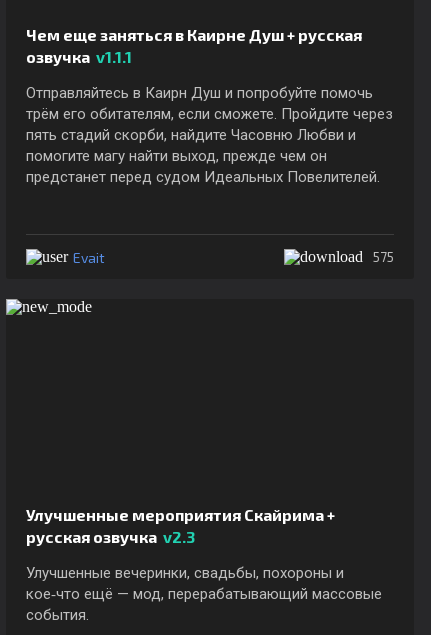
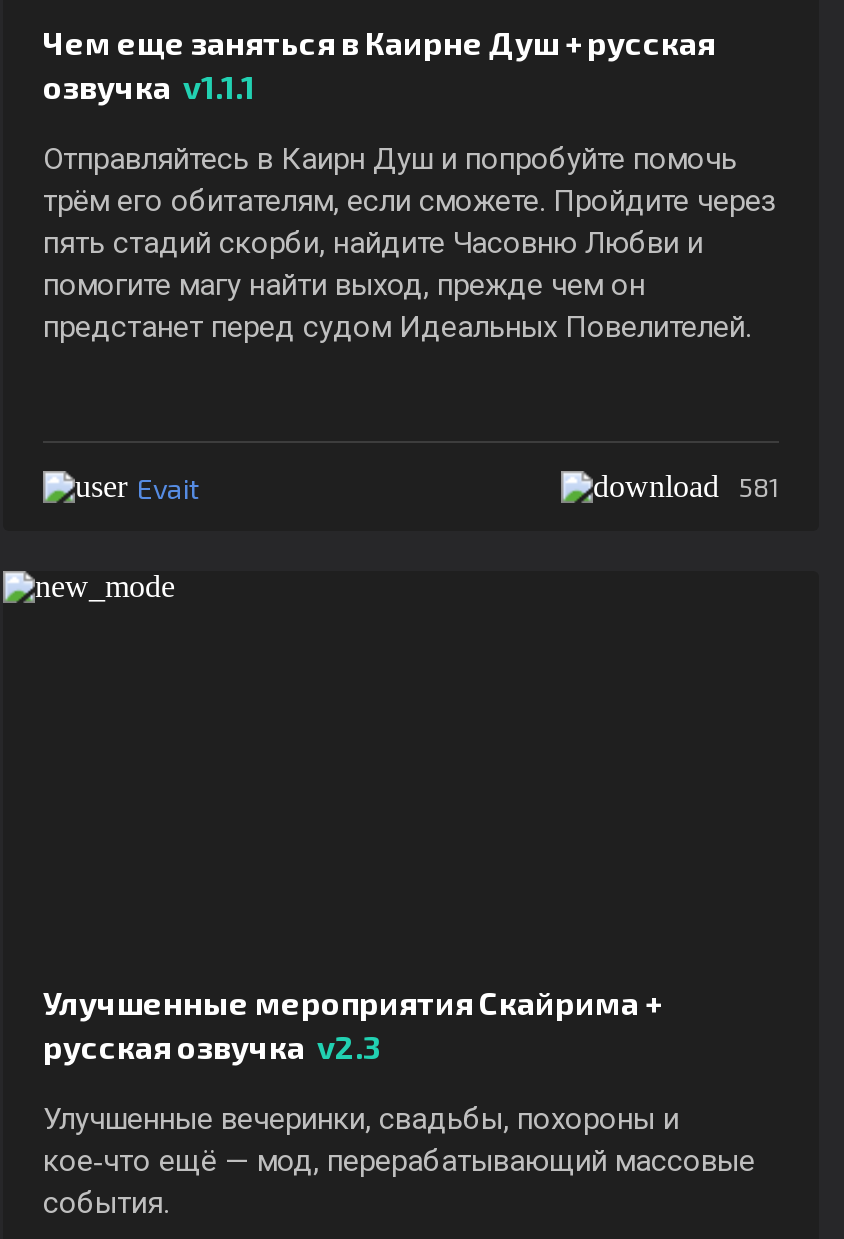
[373,249,394,265] 575 -> [739,471,779,503] 581

